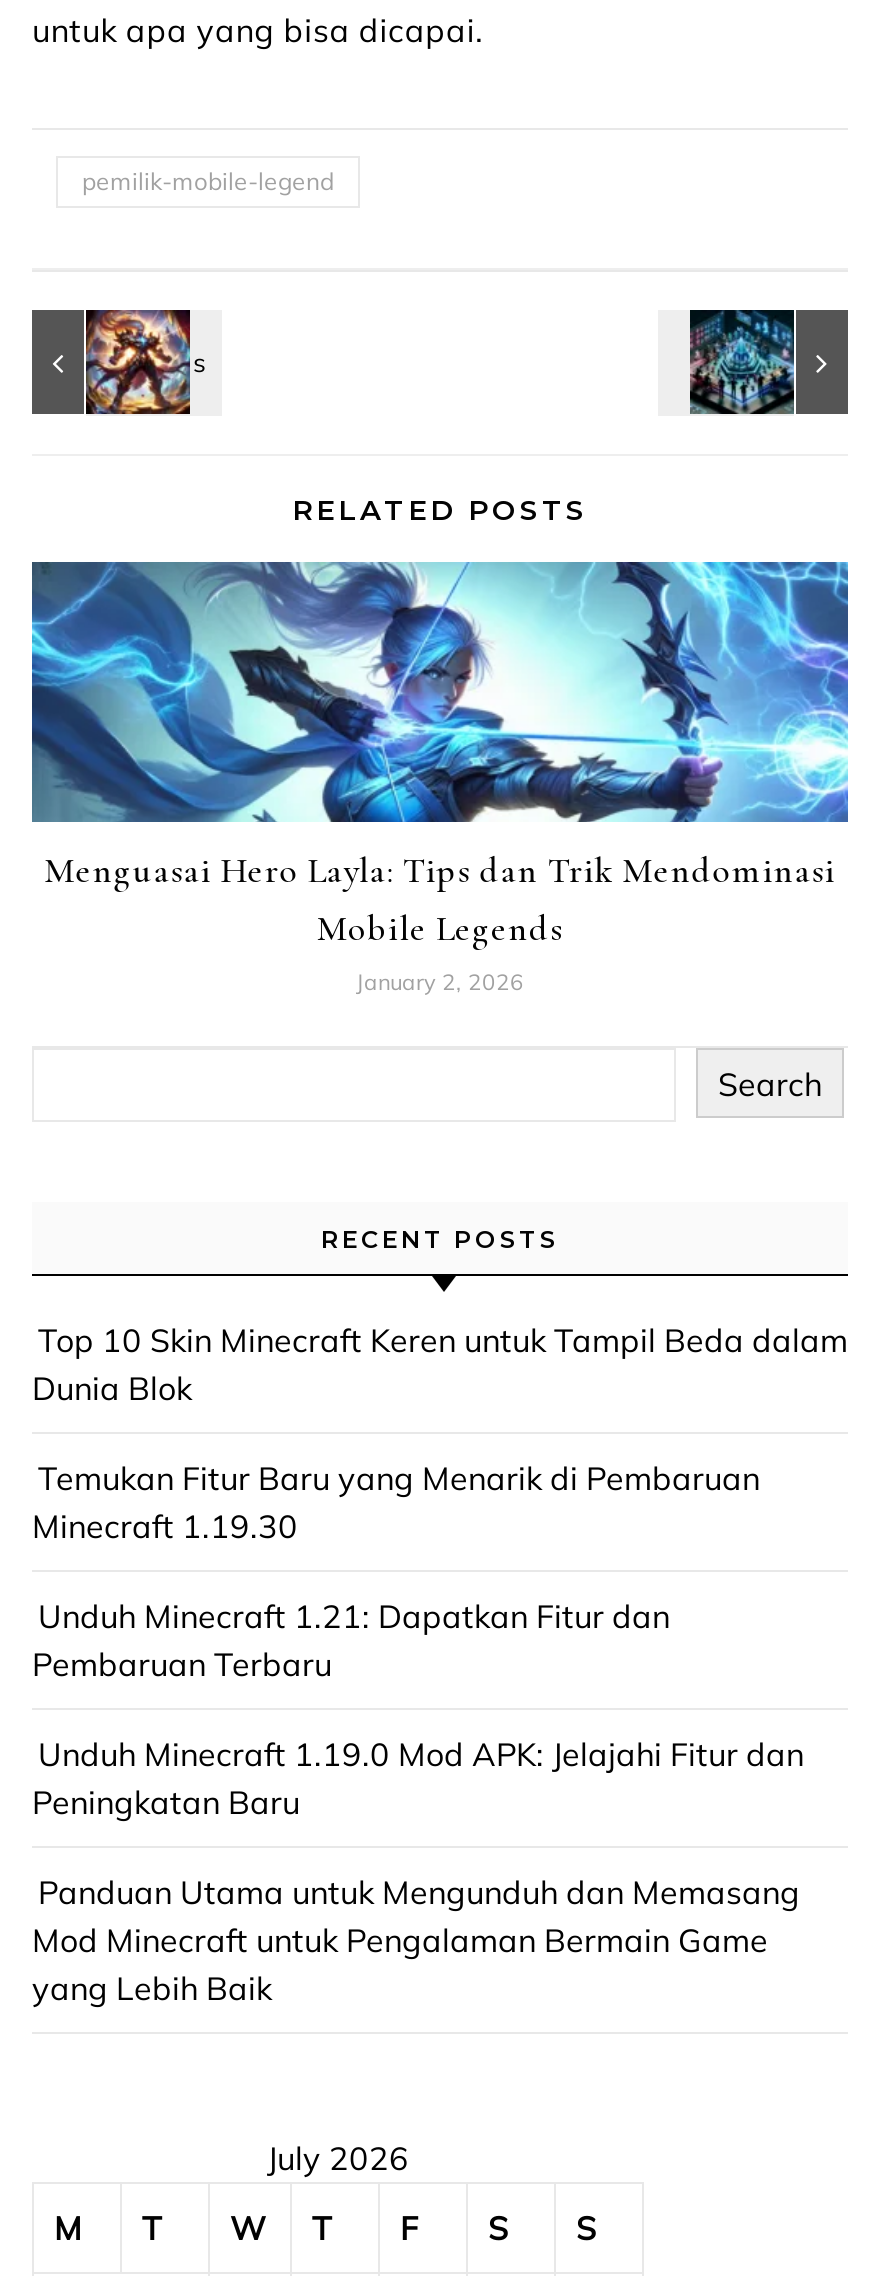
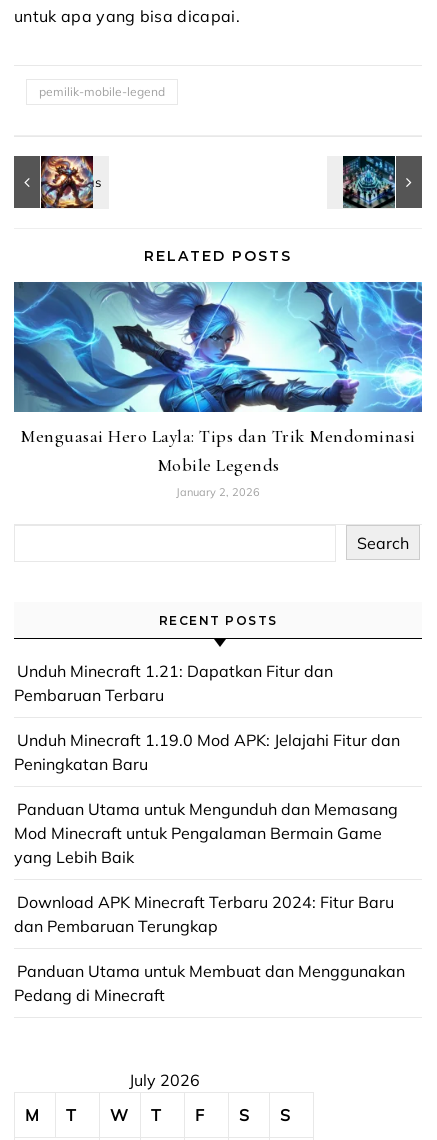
[32,1320,848,1546] Top 10 Skin Minecraft Keren untuk Tampil Beda dalam | Dunia Blok | Temukan Fitur Baru yang Menarik di Pembaruan | Minecraft 1.19.30 -> none
moved [32,1596,804,2008] -> [14,661,400,867]: Unduh Minecraft 1.21: Dapatkan Fitur dan | Pembaruan Terbaru | Unduh Minecraft 1.19.0 Mod APK: Jelajahi Fitur dan | Peningkatan Baru | Panduan Utama untuk Mengunduh dan Memasang | Mod Minecraft untuk Pengalaman Bermain Game | yang Lebih Baik
none -> [14,892,405,1005] Download APK Minecraft Terbaru 2024: Fitur Baru | dan Pembaruan Terungkap | Panduan Utama untuk Membuat dan Menggunakan | Pedang di Minecraft

